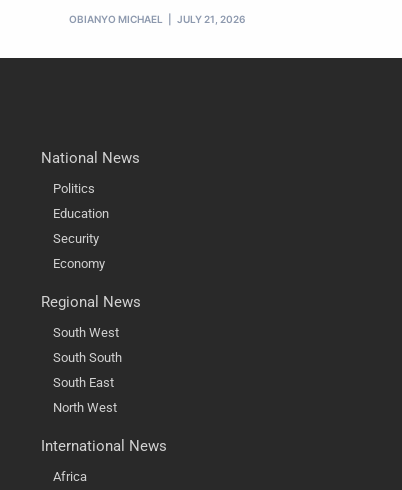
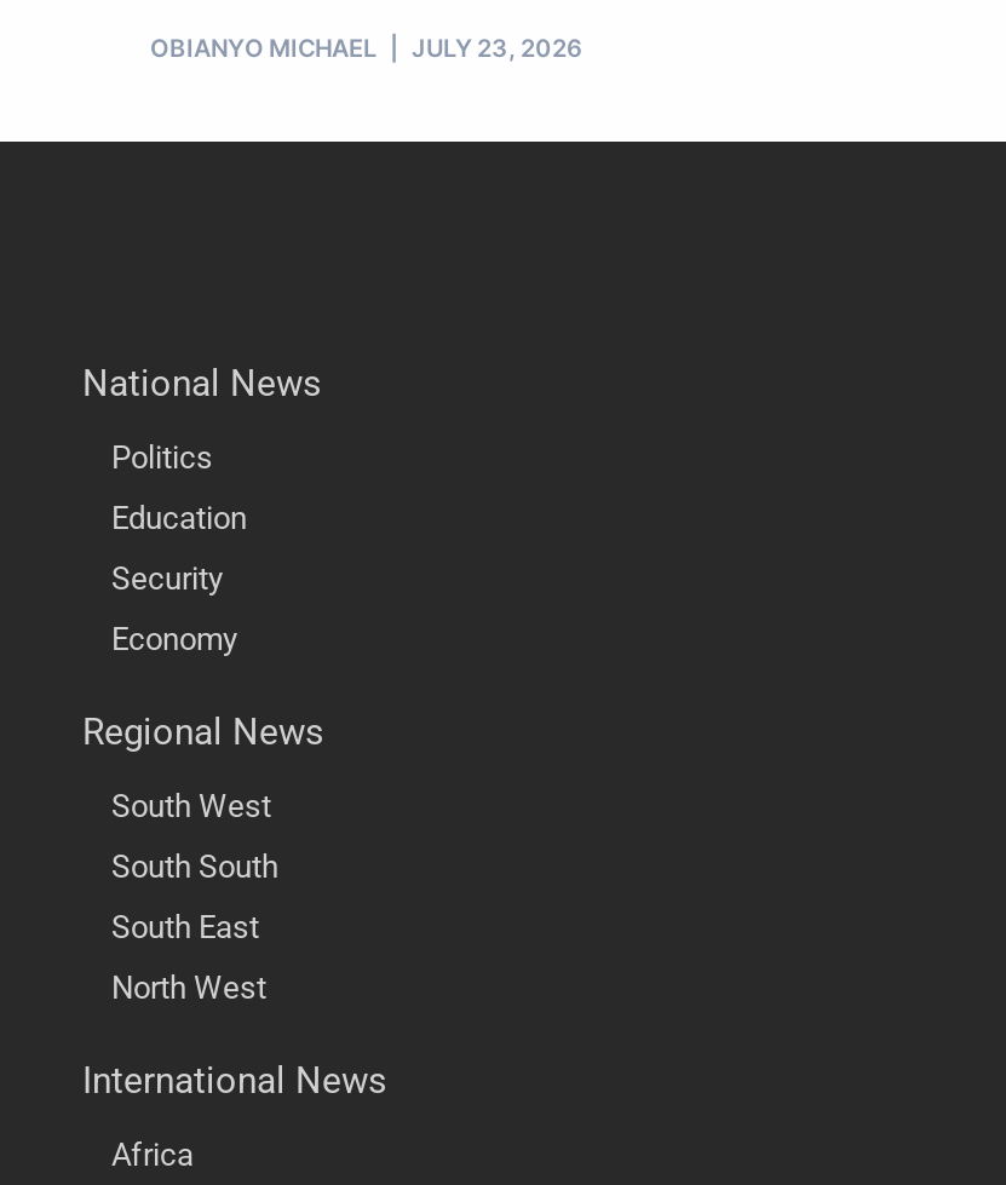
[69,13,245,25] OBIANYO MICHAEL JULY 21, 2026 -> [150,32,581,61] OBIANYO MICHAEL JULY 23, 2026

